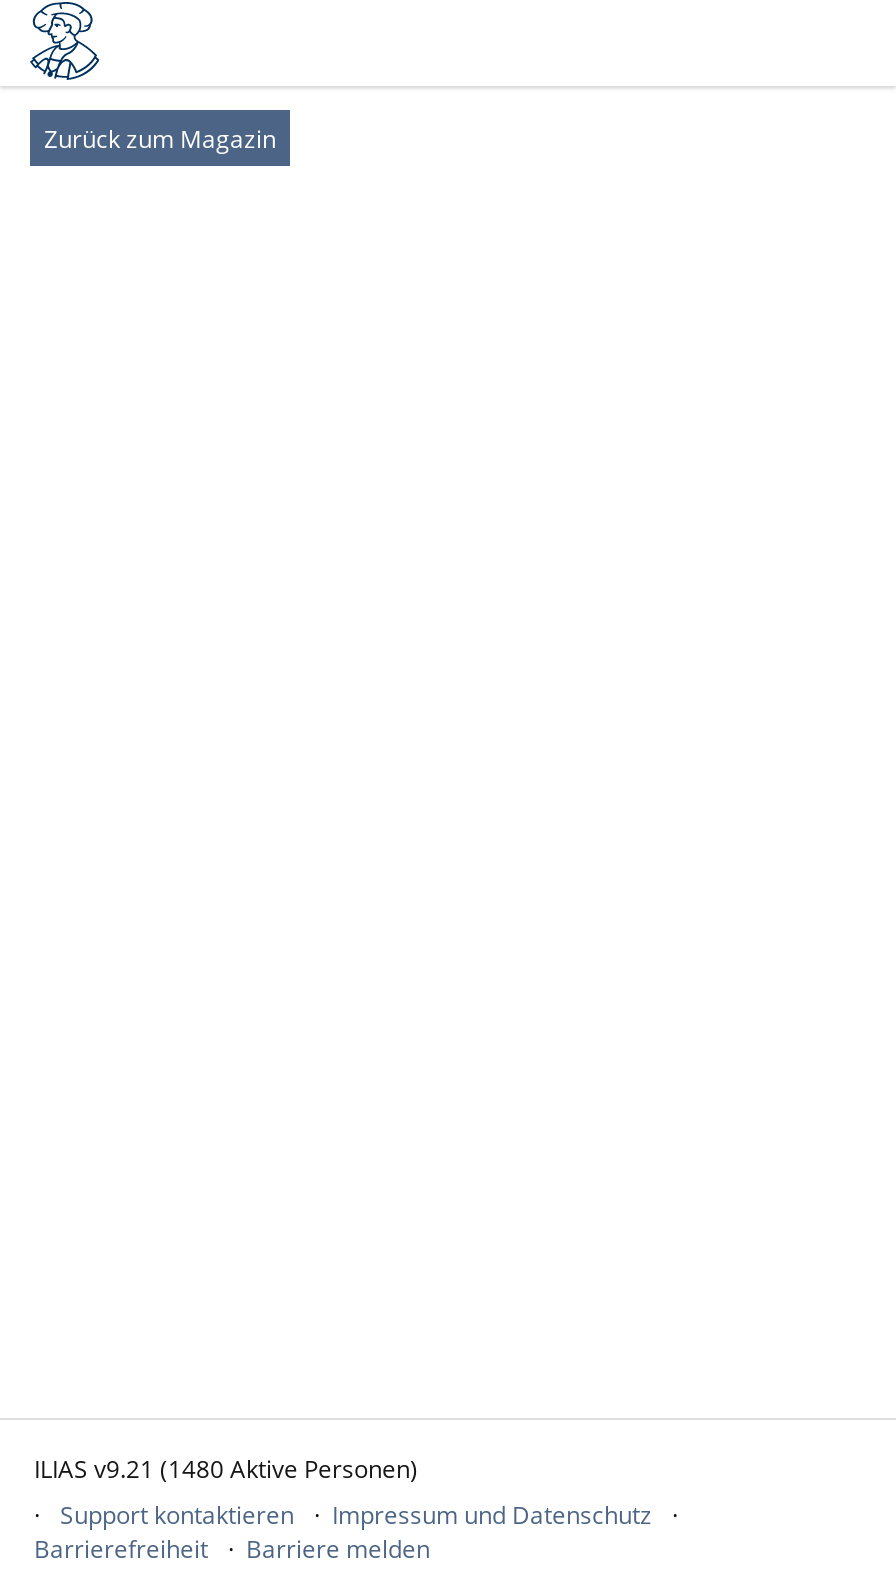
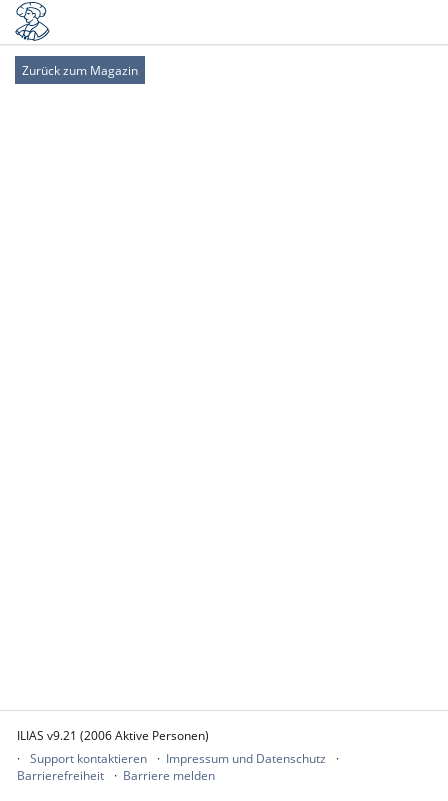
[34,1452,418,1486] ILIAS v9.21 (1480 Aktive Personen) -> [17,727,209,744] ILIAS v9.21 (2006 Aktive Personen)

